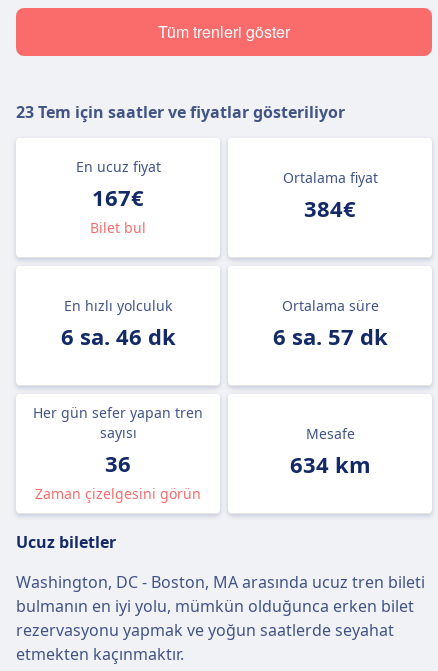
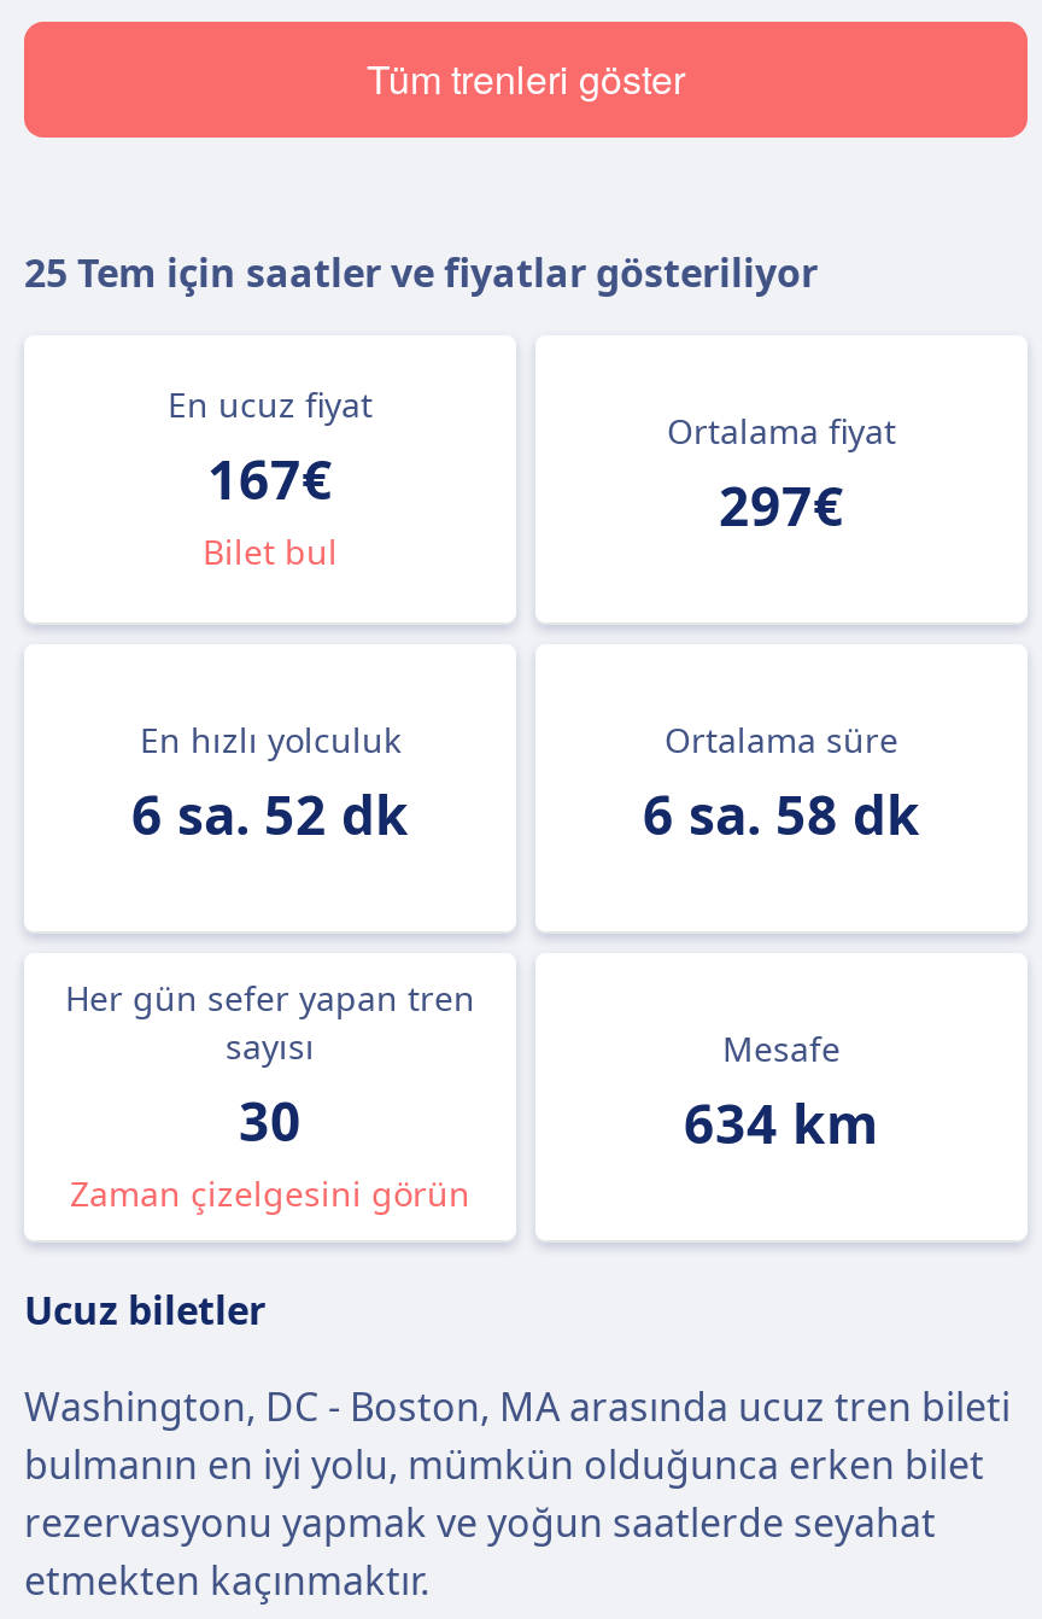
[16,101,345,123] 23 Tem için saatler ve fiyatlar gösteriliyor -> [24,246,818,299] 25 Tem için saatler ve fiyatlar gösteriliyor
[304,193,356,223] 384€ -> [719,468,844,540] 297€
[60,321,175,351] 6 sa. 46 dk -> [131,777,409,849] 6 sa. 52 dk
[272,321,387,351] 6 sa. 57 dk -> [643,777,920,849] 6 sa. 58 dk
[105,448,131,478] 36 -> [239,1083,302,1156] 30

